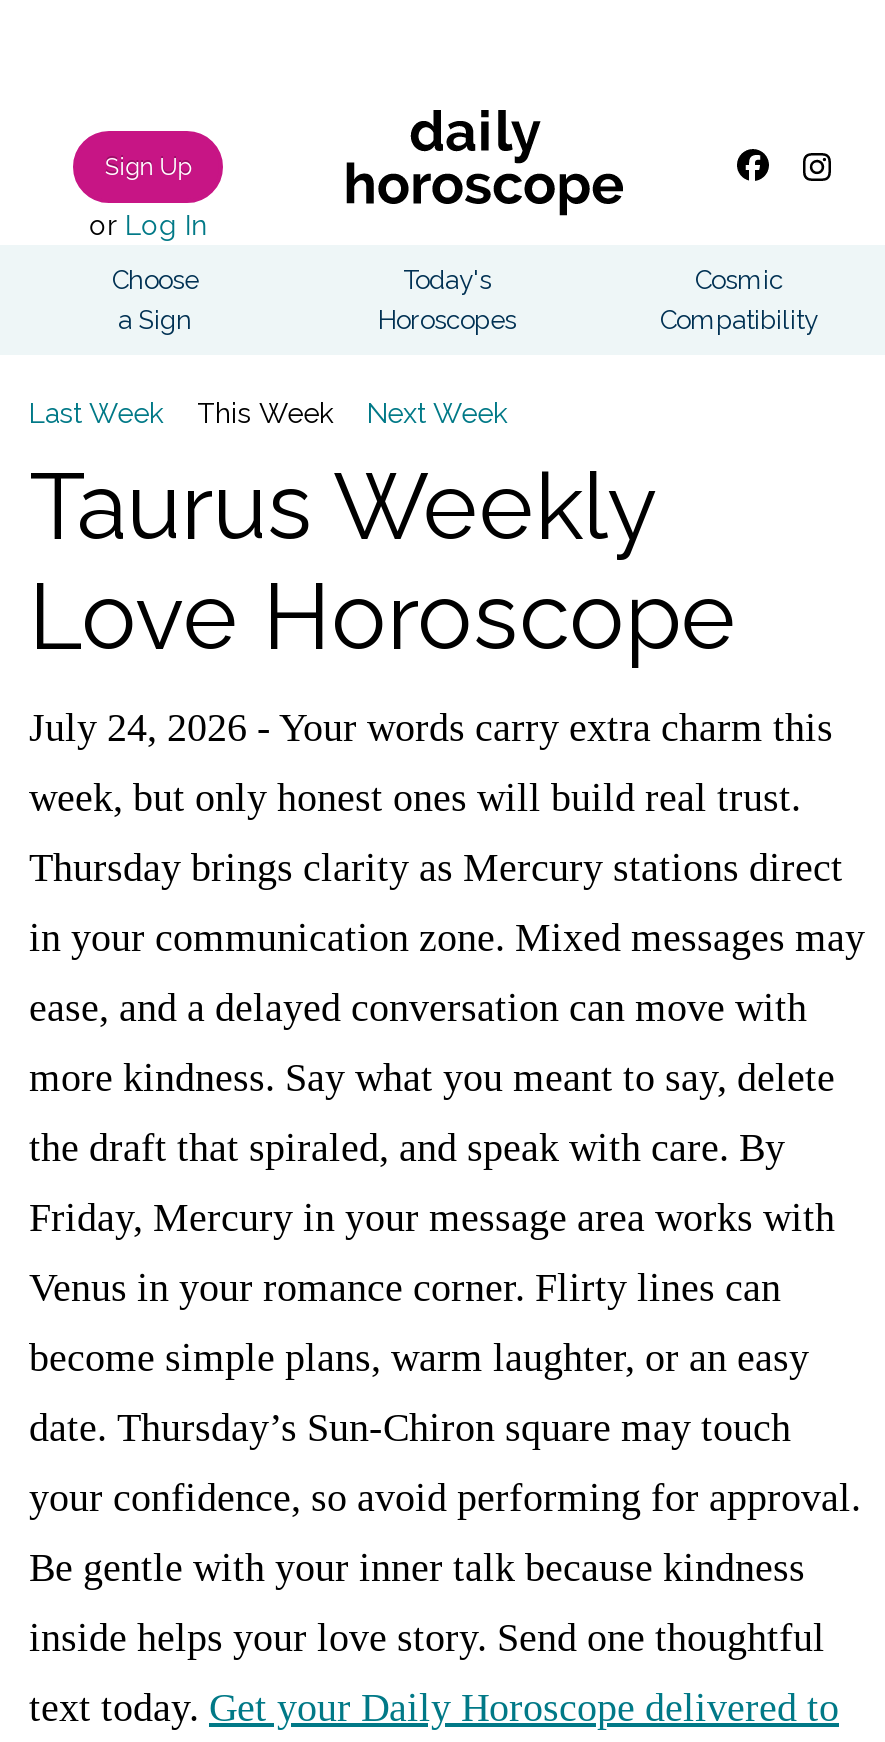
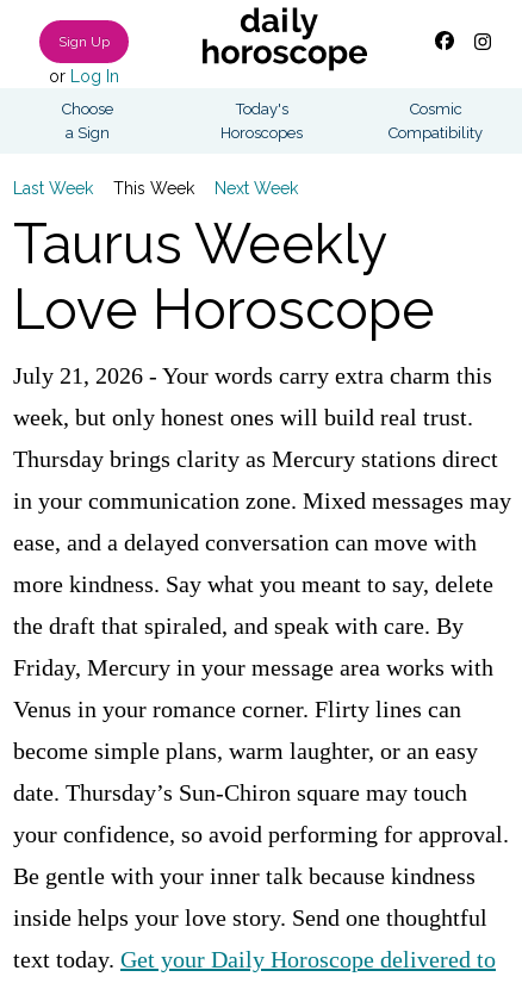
[29,705,833,749] July 24, 2026 - Your words carry extra charm this -> [13,362,492,388] July 21, 2026 - Your words carry extra charm this

